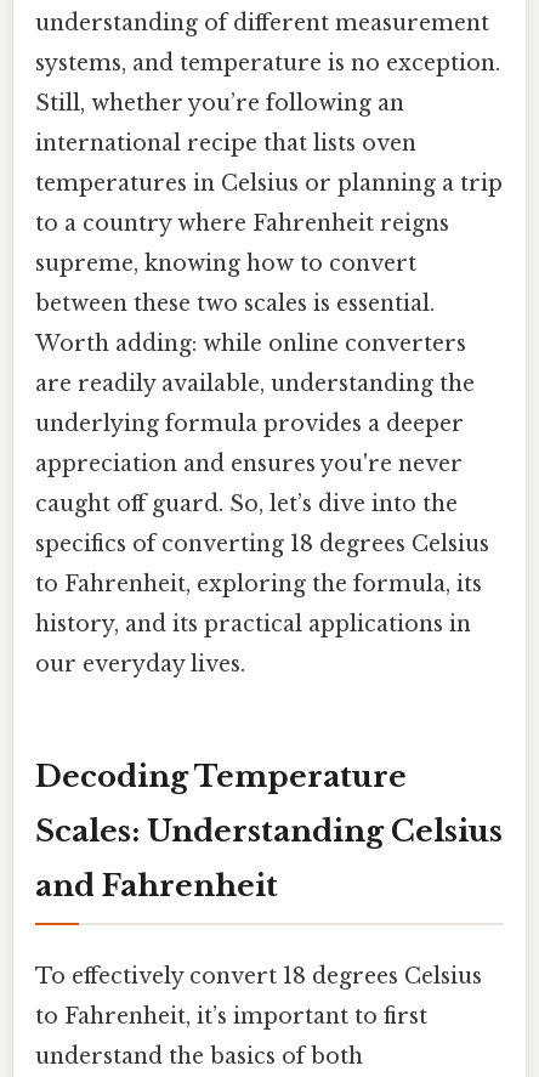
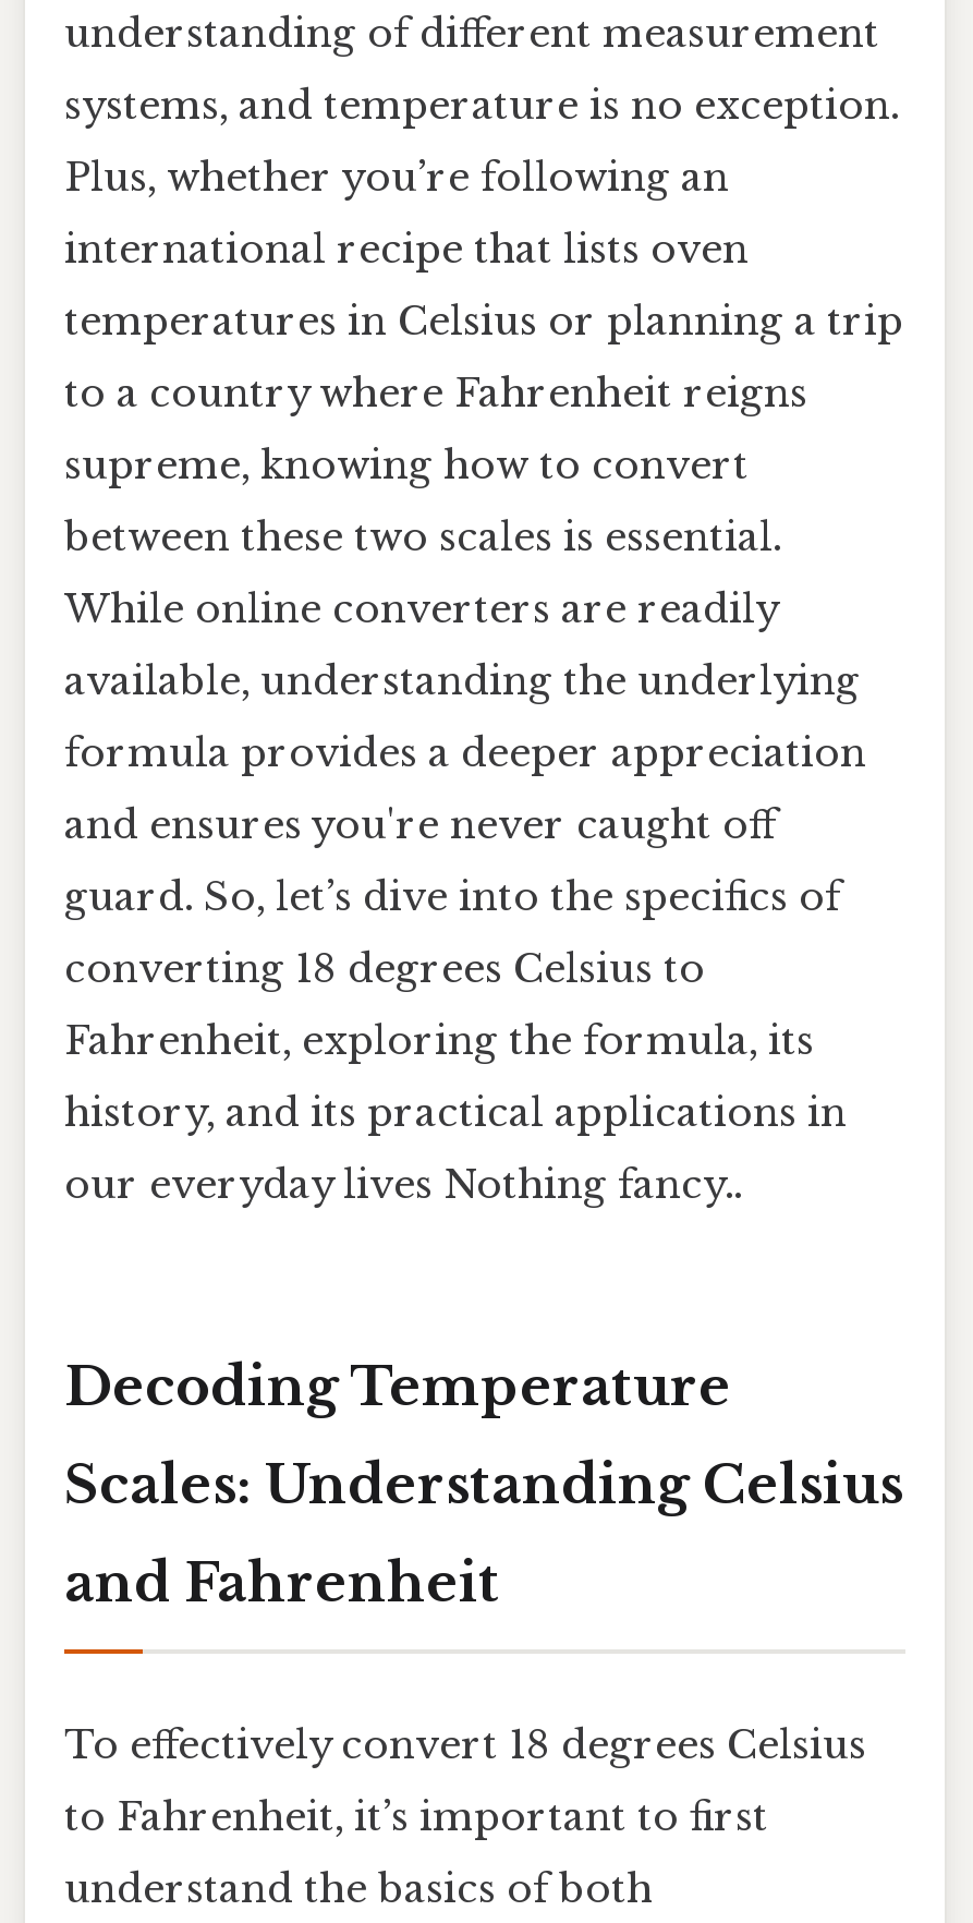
[35,90,404,117] Still, whether you’re following an -> [64,154,729,202] Plus, whether you’re following an
[35,330,466,357] Worth adding: while online converters -> [64,586,777,634] While online converters are readily
[35,370,475,397] are readily available, understanding the -> [64,658,860,706] available, understanding the underlying
[35,411,464,437] underlying formula provides a deeper -> [64,730,866,777] formula provides a deeper appreciation
[35,451,463,477] appreciation and ensures you're never -> [64,801,775,849] and ensures you're never caught off
[35,491,458,517] caught off guard. So, let’s dive into the -> [64,873,840,921] guard. So, let’s dive into the specifics of
[35,531,489,557] specifics of converting 18 degrees Celsius -> [64,945,705,993] converting 18 degrees Celsius to
[35,571,482,598] to Fahrenheit, exploring the formula, its -> [64,1017,814,1065] Fahrenheit, exploring the formula, its
[35,651,245,678] our everyday lives. -> [64,1161,742,1209] our everyday lives Nothing fancy..

